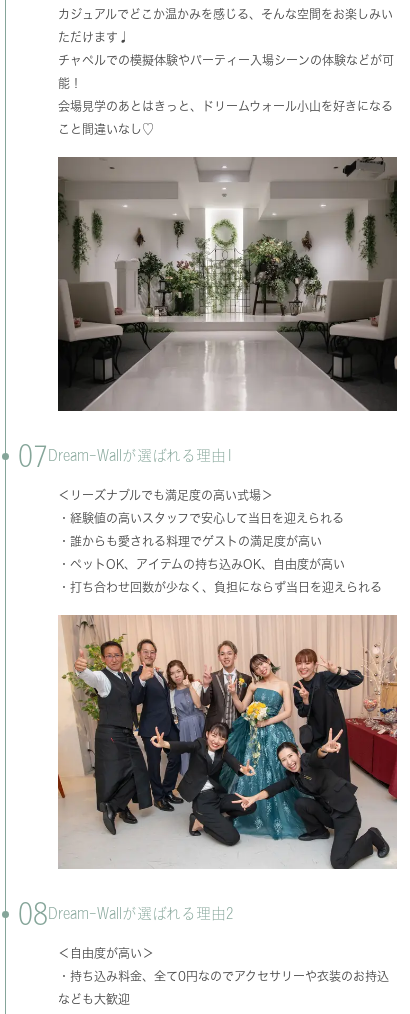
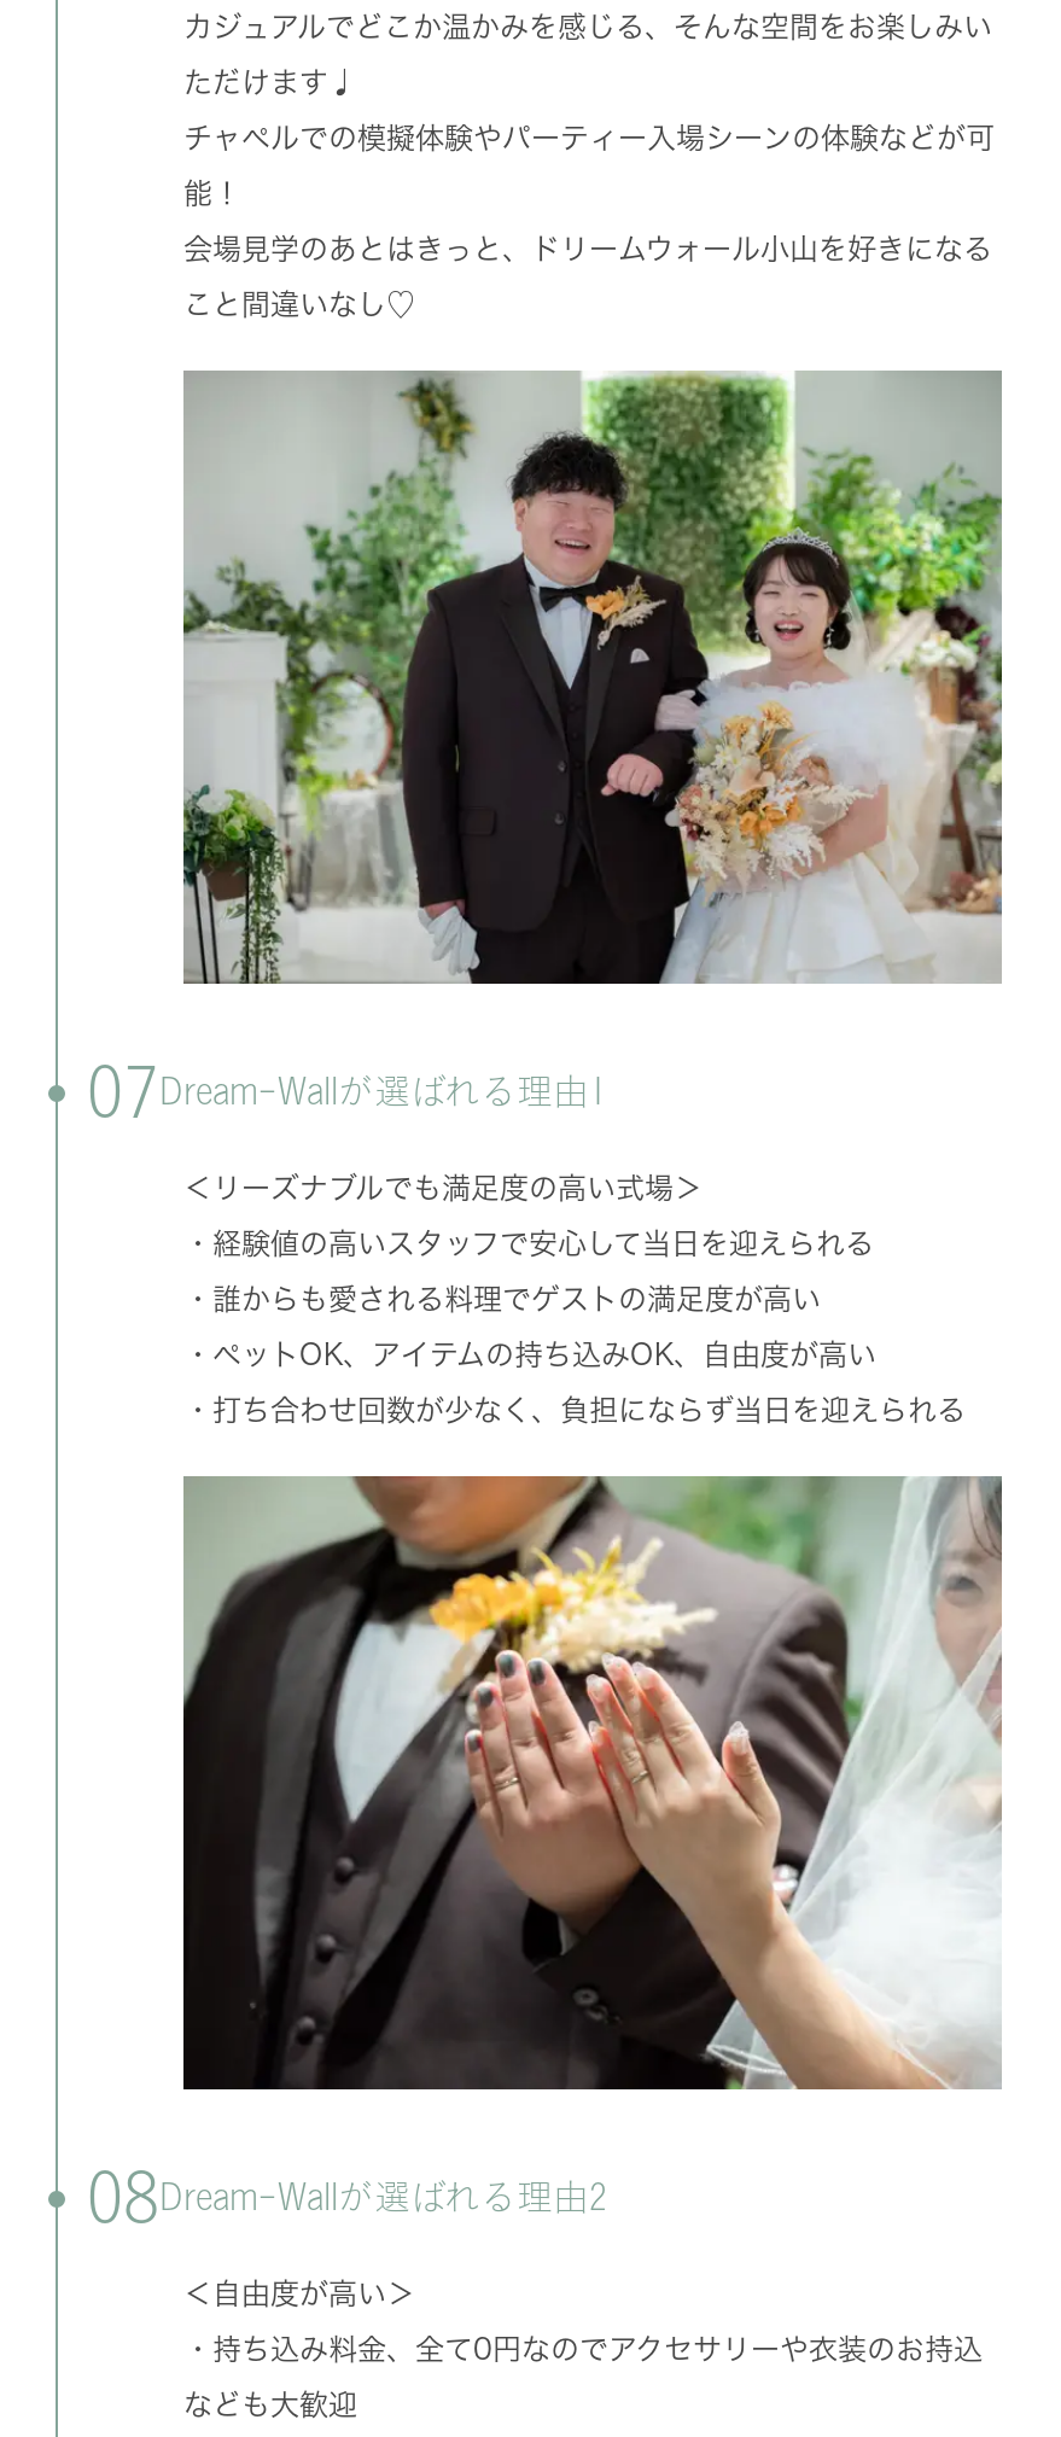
[57,156,398,411] [image] -> [181,371,1004,986] [image]
[57,615,398,870] [image] -> [181,1476,1002,2092] [image]

